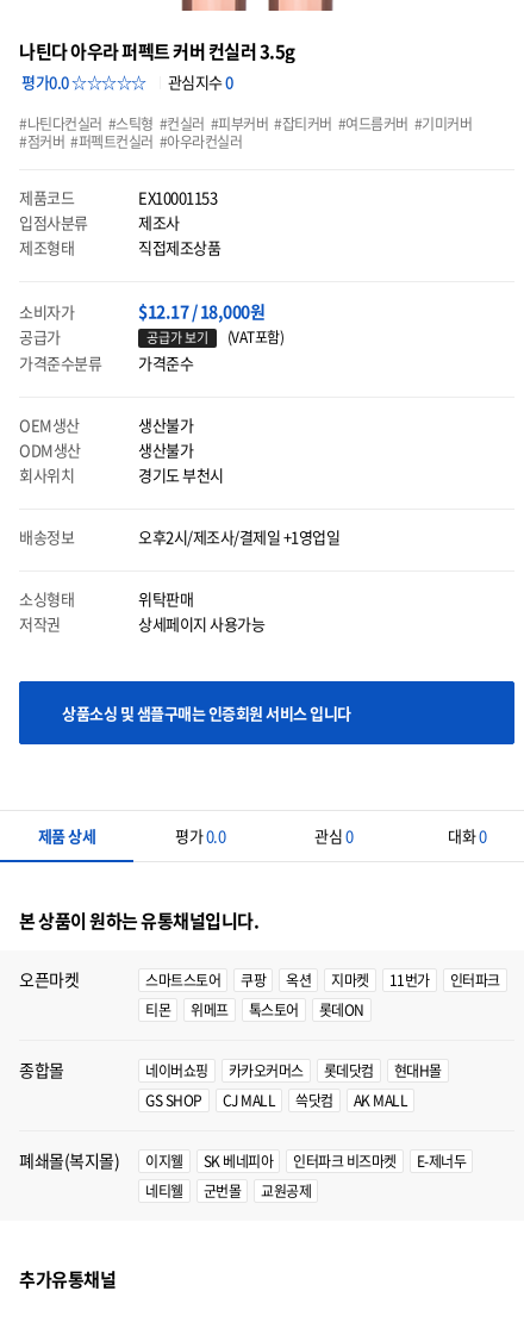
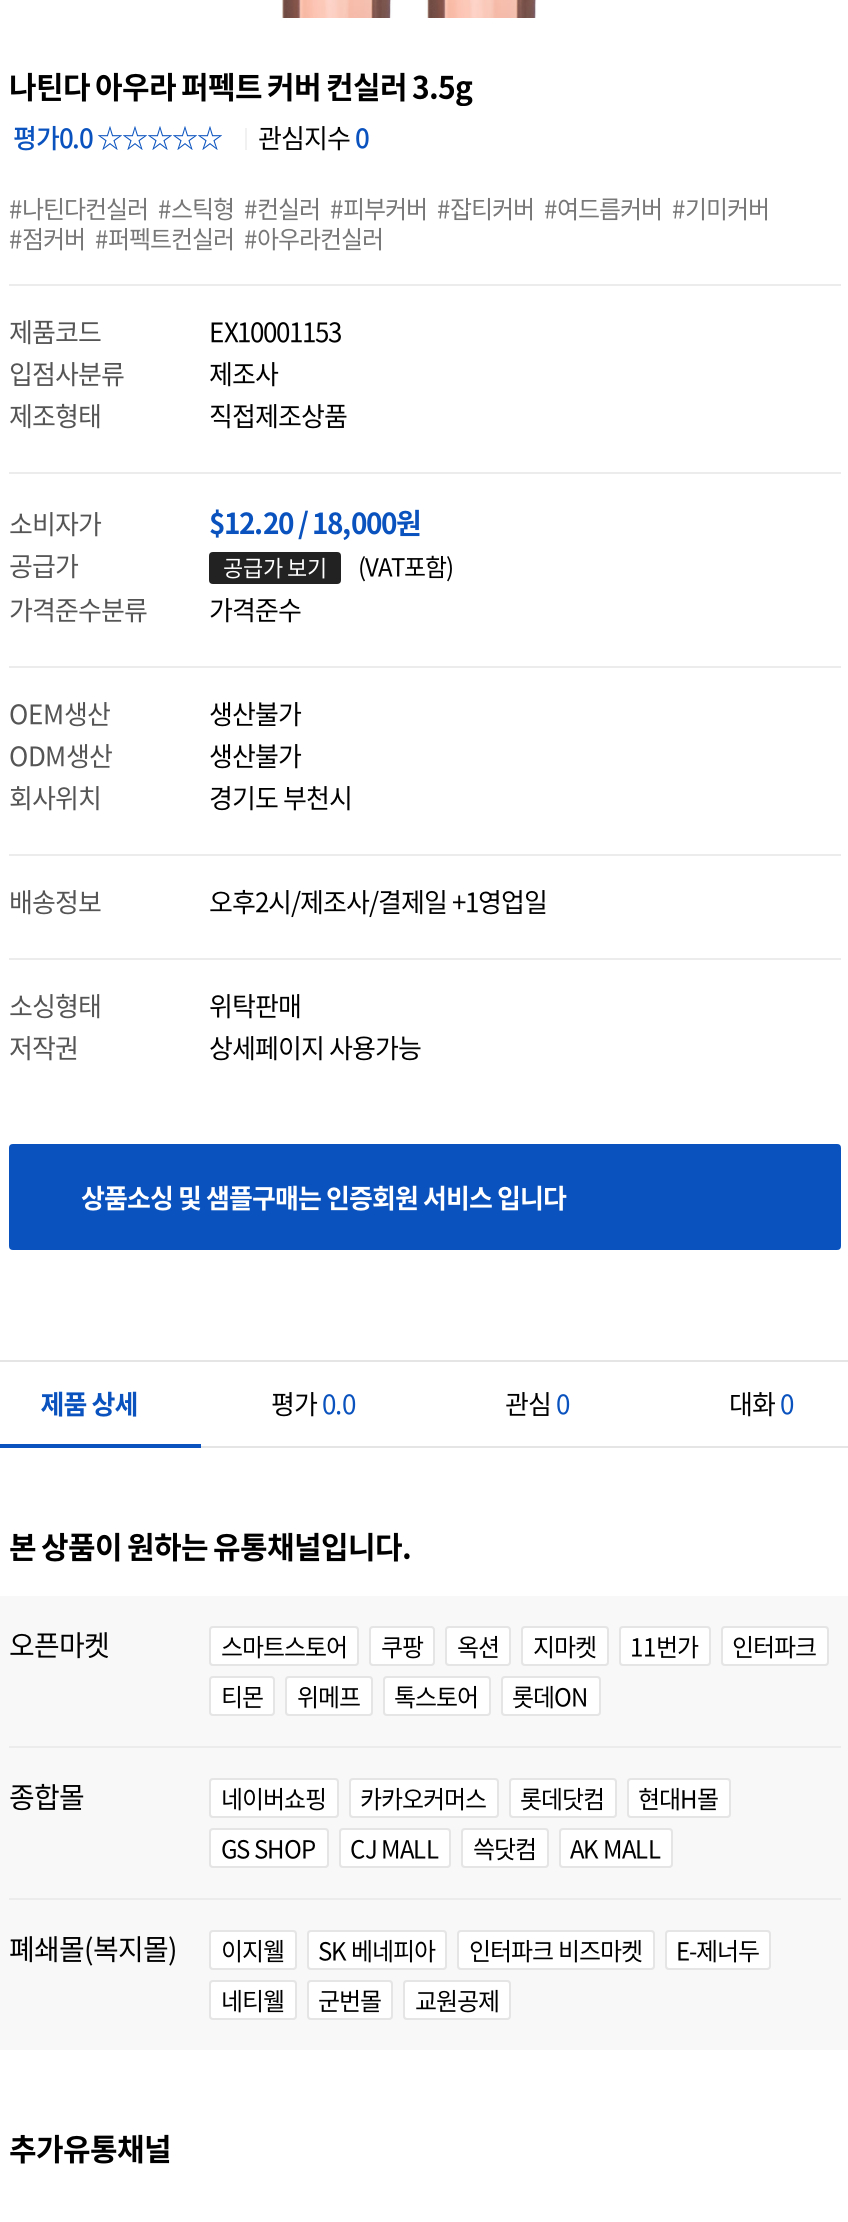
[138,299,264,323] $12.17 / 18,000원 -> [209,502,421,542] $12.20 / 18,000원

